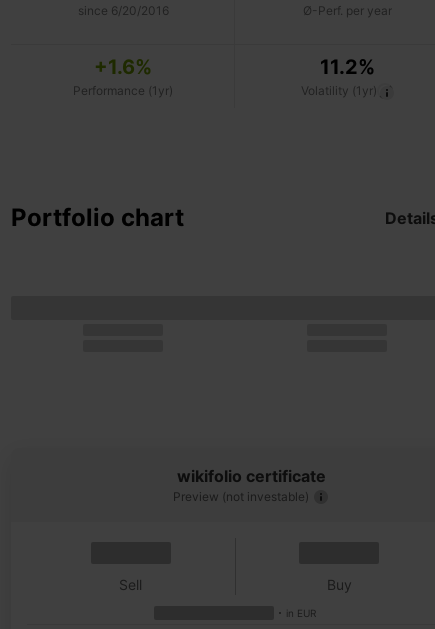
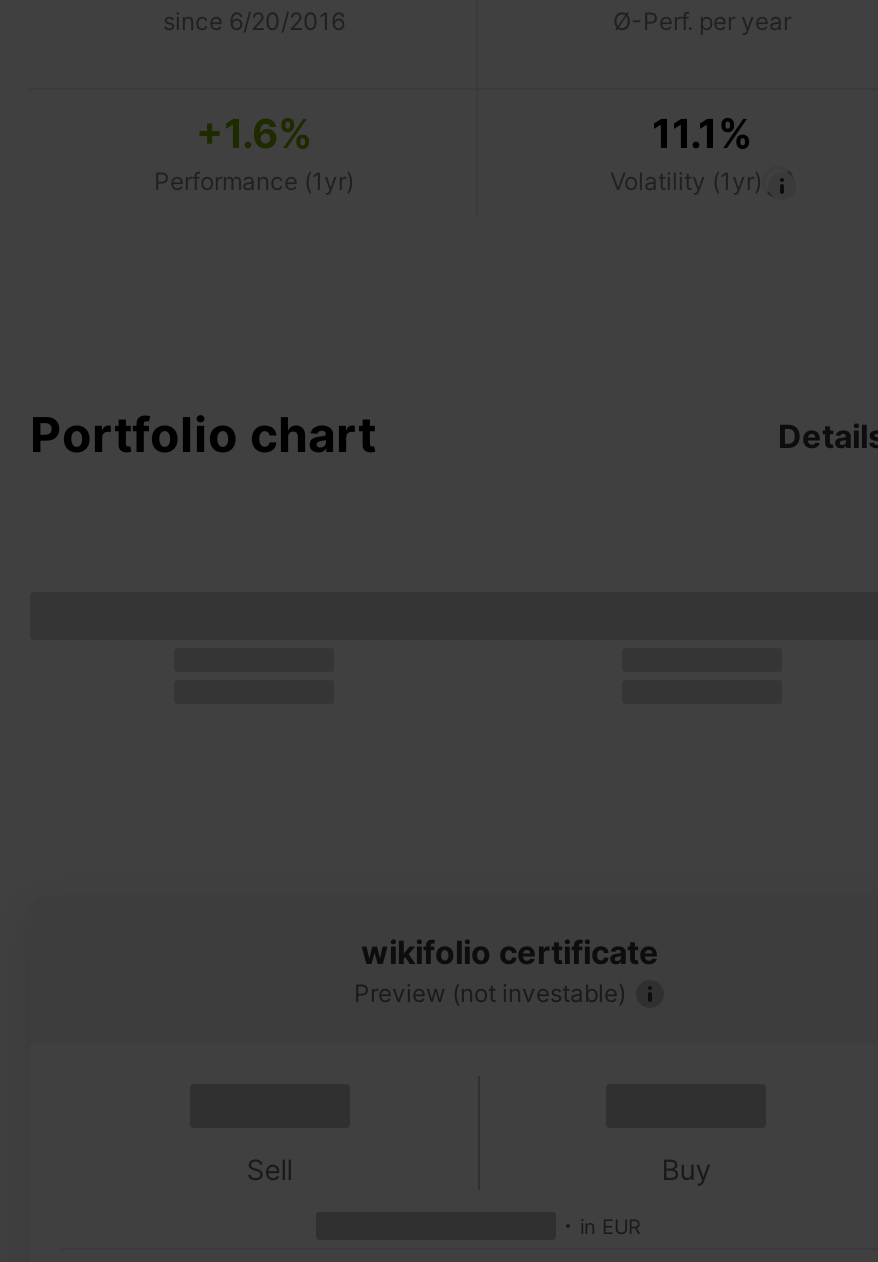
[319,55,374,79] 11.2% -> [652,110,752,158] 11.1%

